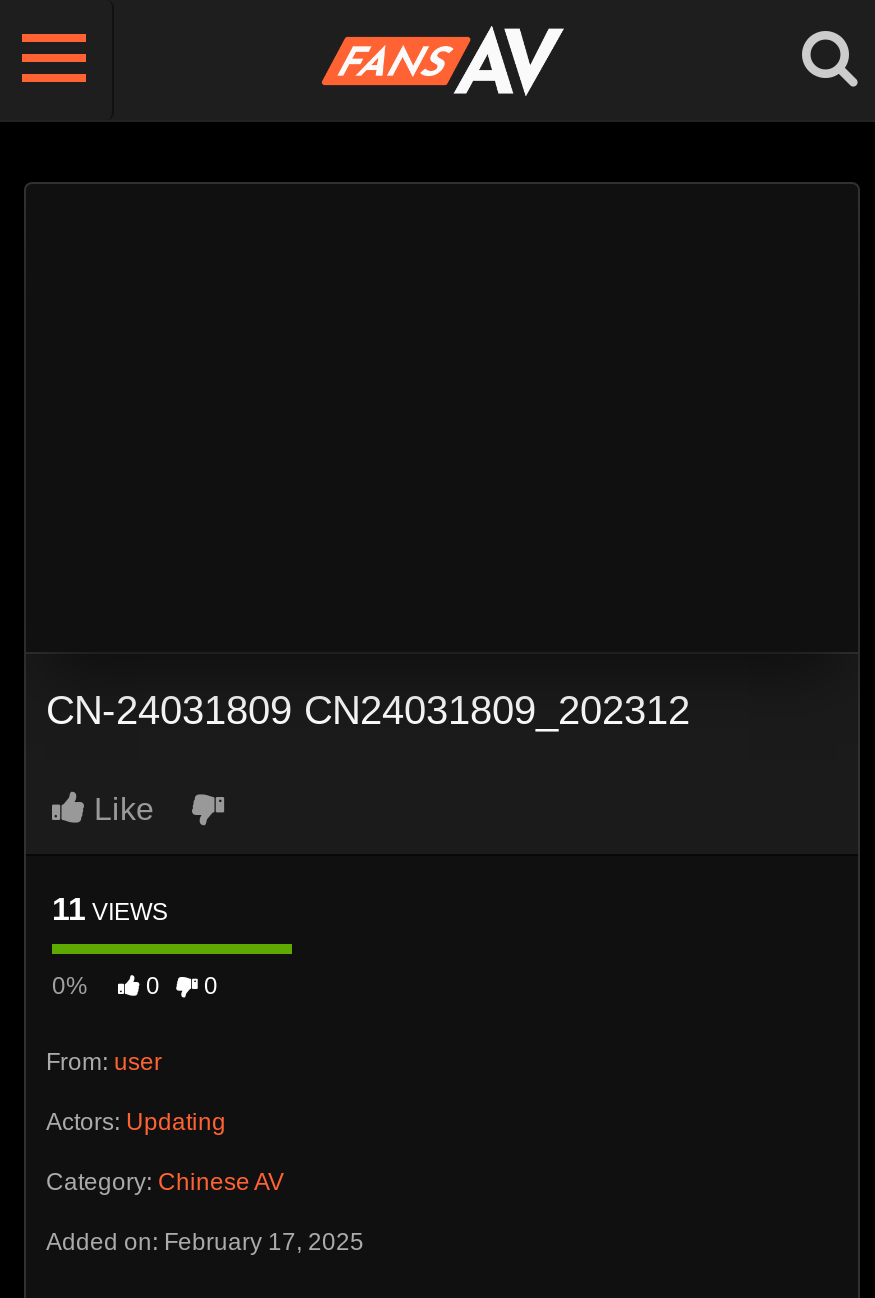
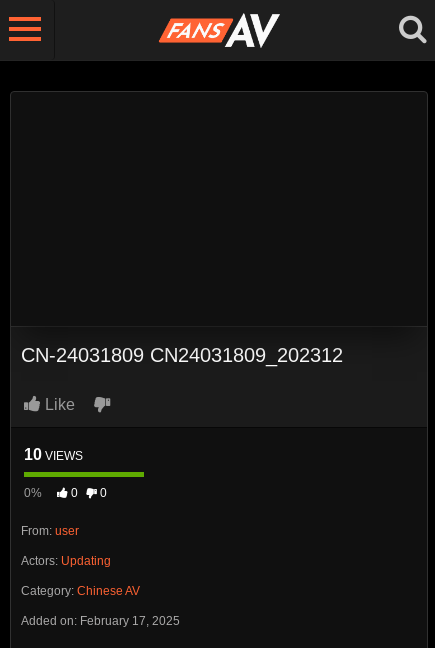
[52,892,168,926] 11 VIEWS -> [24,446,83,463] 10 VIEWS

